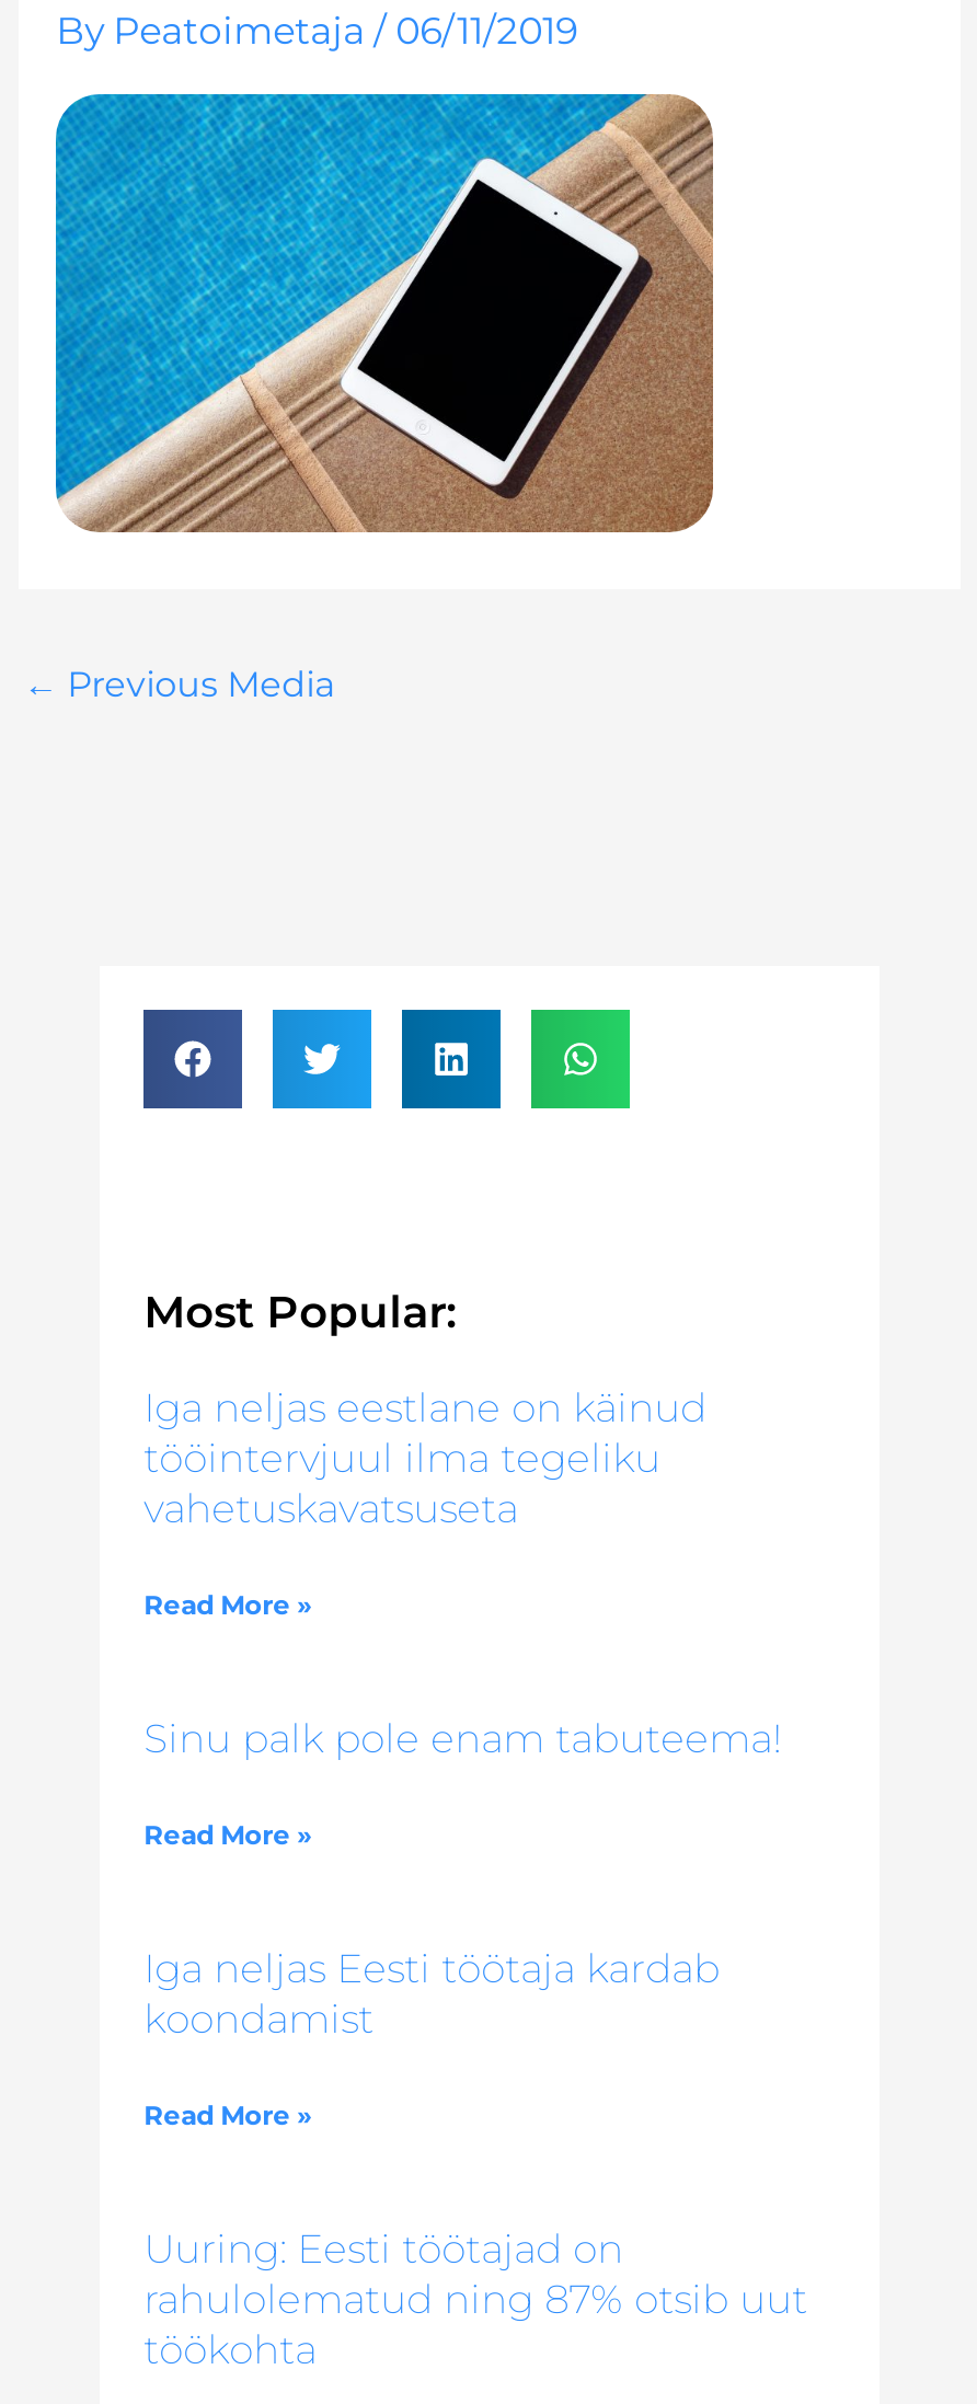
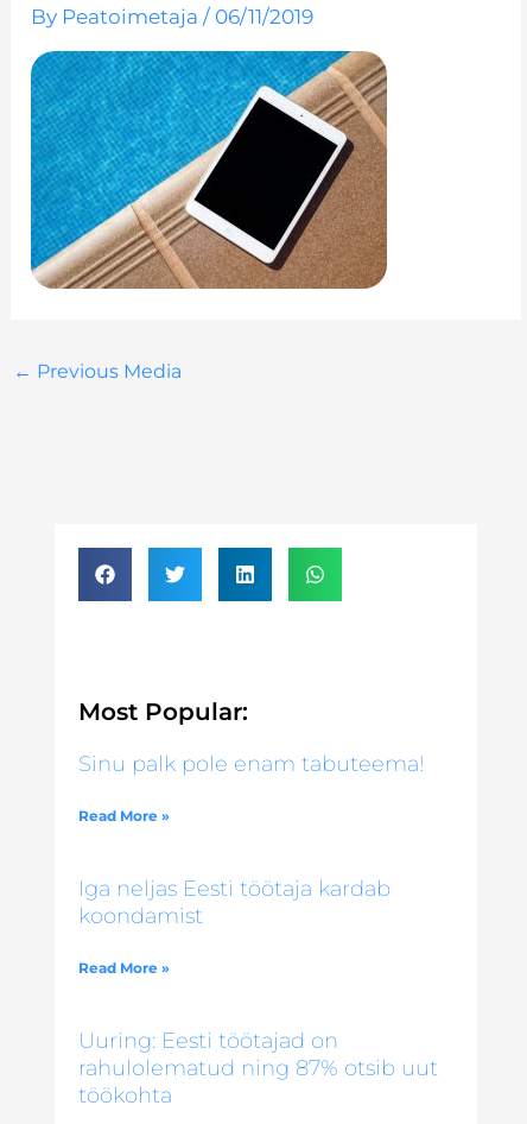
[144,1384,707,1621] Iga neljas eestlane on käinud | tööintervjuul ilma tegeliku | vahetuskavatsuseta | Read More » -> none

